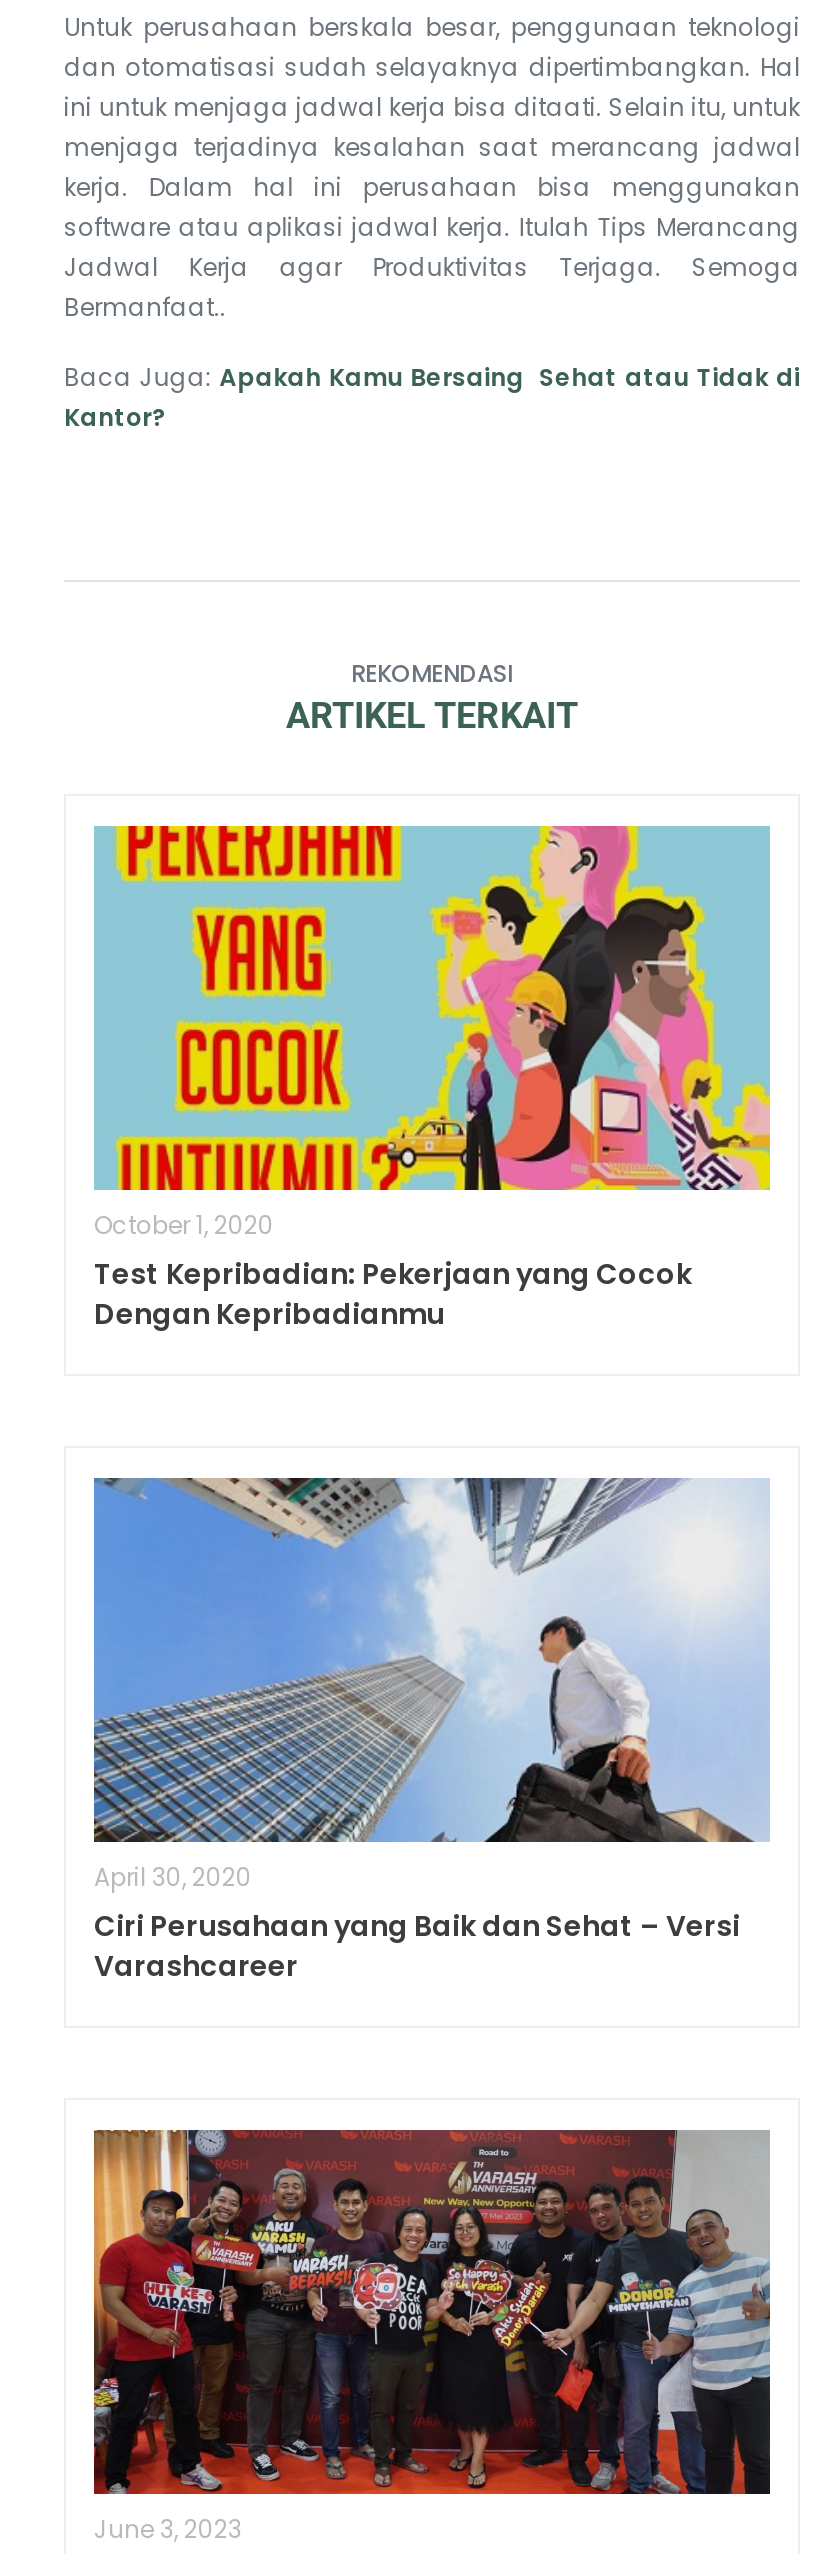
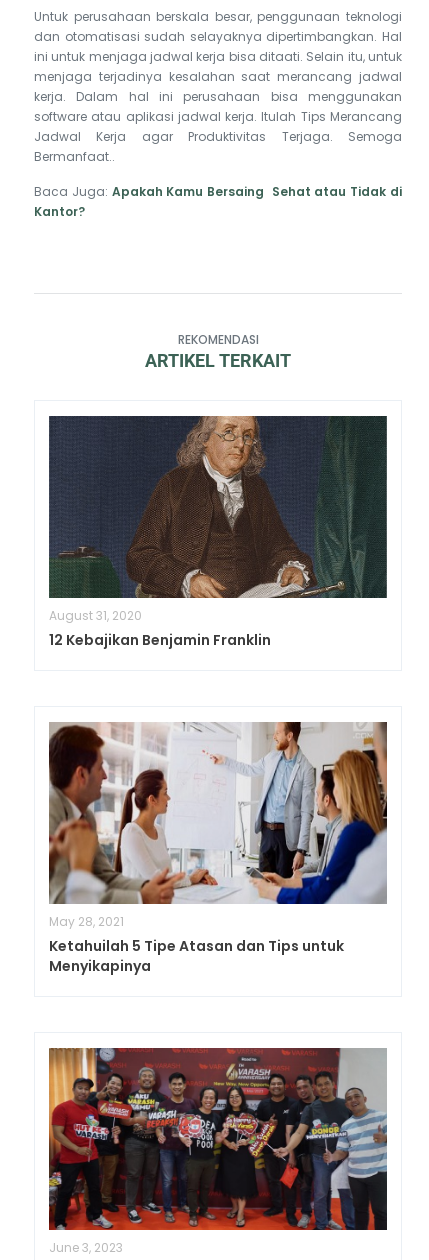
[94,824,772,1334] [image] | October 1, 2020 | Test Kepribadian: Pekerjaan yang Cocok | Dengan Kepribadianmu -> [48,415,388,650] [image] | August 31, 2020 | 12 Kebajikan Benjamin Franklin
[92,1476,770,1986] [image] | April 30, 2020 | Ciri Perusahaan yang Baik dan Sehat – Versi | Varashcareer -> [48,721,388,976] [image] | May 28, 2021 | Ketahuilah 5 Tipe Atasan dan Tips untuk | Menyikapinya

